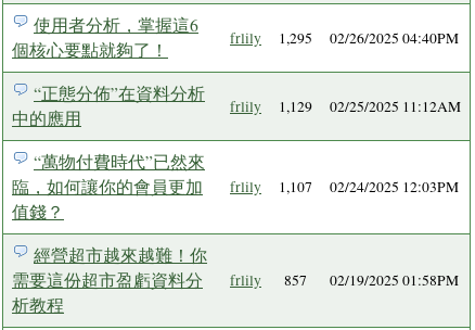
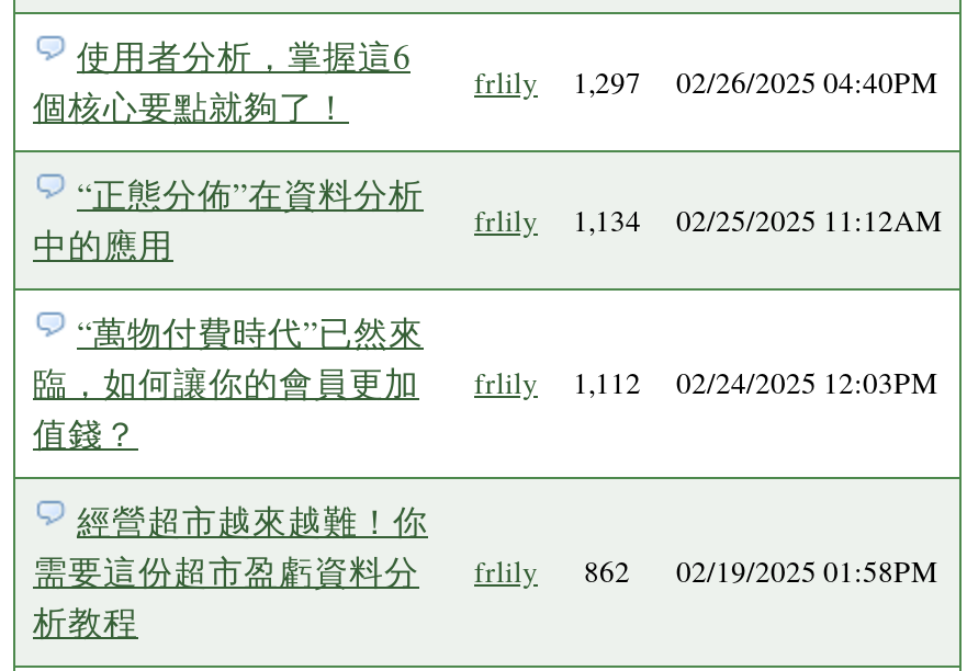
[230,28,459,48] frlily 1,295 02/26/2025 04:40PM -> [474,62,937,102] frlily 1,297 02/26/2025 04:40PM
[230,97,461,116] frlily 1,129 02/25/2025 11:12AM -> [474,201,942,240] frlily 1,134 02/25/2025 11:12AM
[12,175,459,198] 臨，如何讓你的會員更加 frlily 1,107 02/24/2025 12:03PM -> [33,359,937,405] 臨，如何讓你的會員更加 frlily 1,112 02/24/2025 12:03PM
[12,268,459,291] 需要這份超市盈虧資料分 frlily 857 02/19/2025 01:58PM -> [33,547,937,593] 需要這份超市盈虧資料分 frlily 862 02/19/2025 01:58PM

